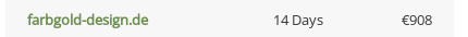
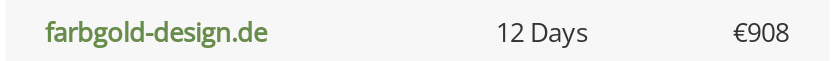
[273,10,323,29] 14 Days -> [496,14,588,50] 12 Days

